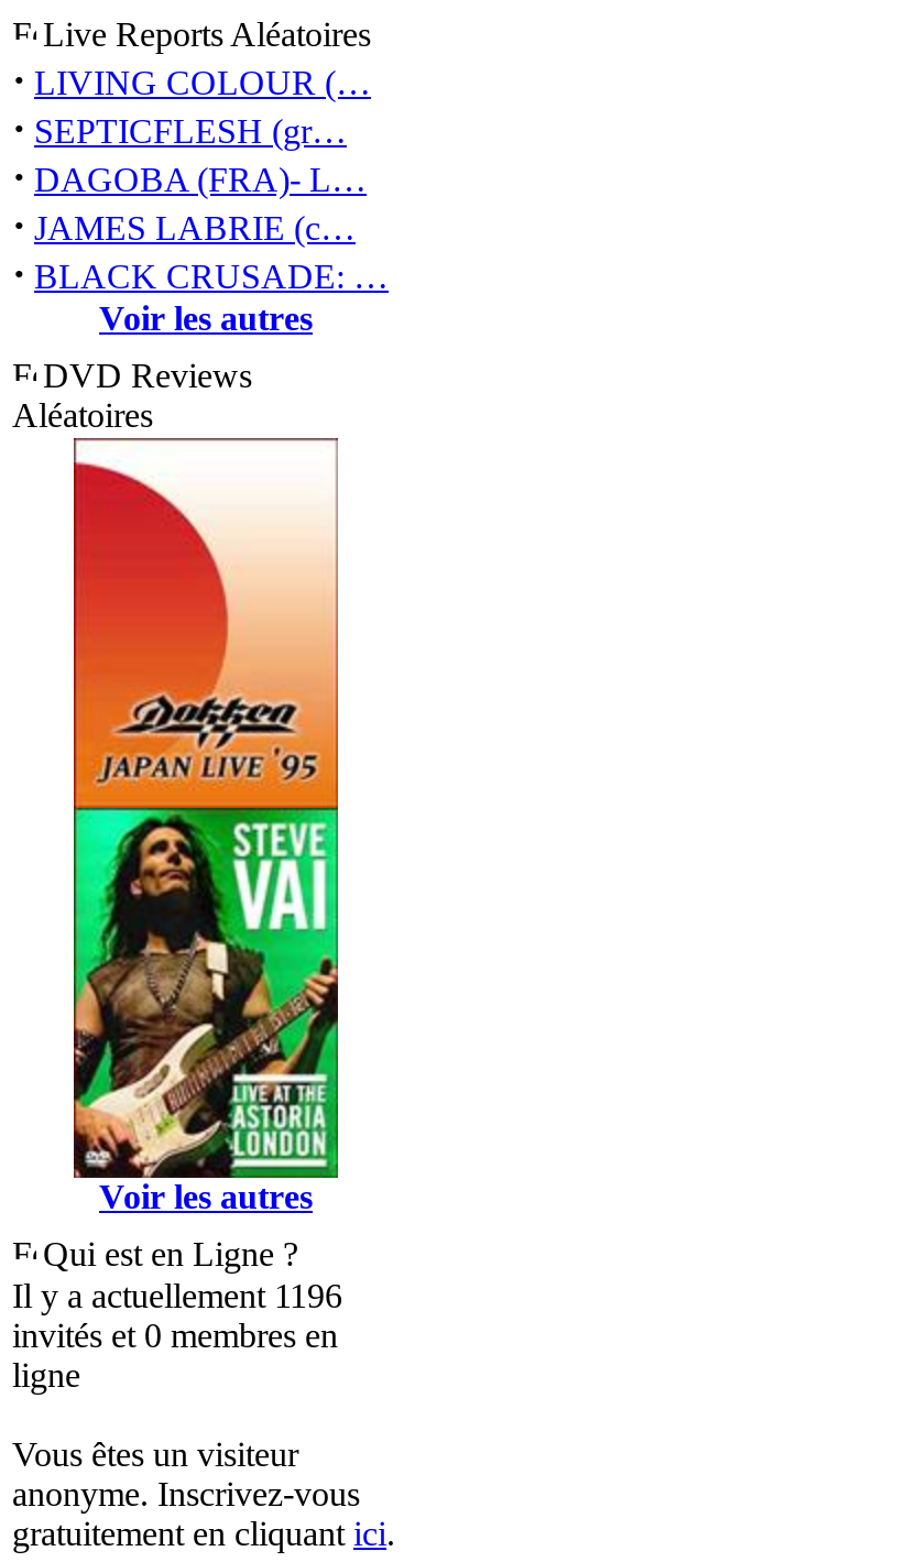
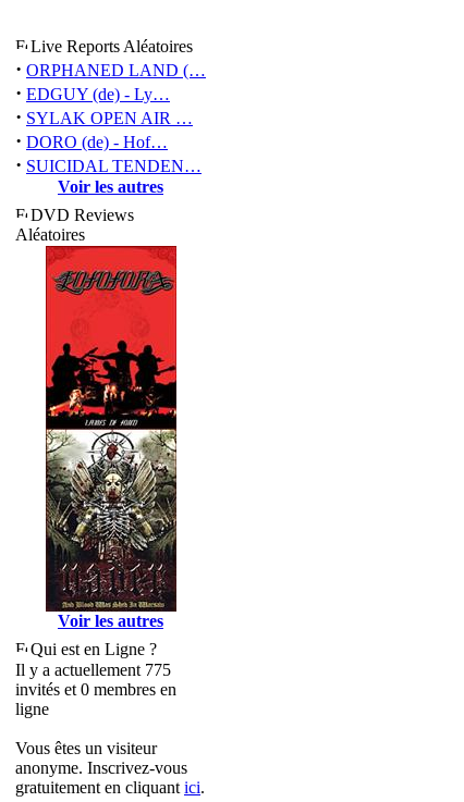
[12,57,389,297] · LIVING COLOUR (… | · SEPTICFLESH (gr… | · DAGOBA (FRA)- L… | · JAMES LABRIE (c… | · BLACK CRUSADE: … -> [15,58,206,176] · ORPHANED LAND (… | · EDGUY (de) - Ly… | · SYLAK OPEN AIR … | · DORO (de) - Hof… | · SUICIDAL TENDEN…
[72,440,340,1180] [image] -> [45,246,178,613] [image]
[12,1277,342,1314] Il y a actuellement 1196 -> [15,661,171,679] Il y a actuellement 775

